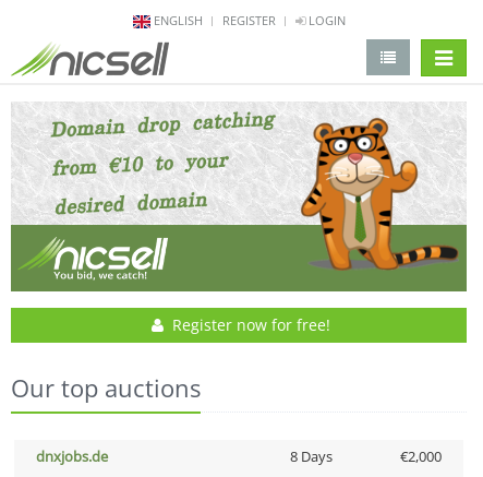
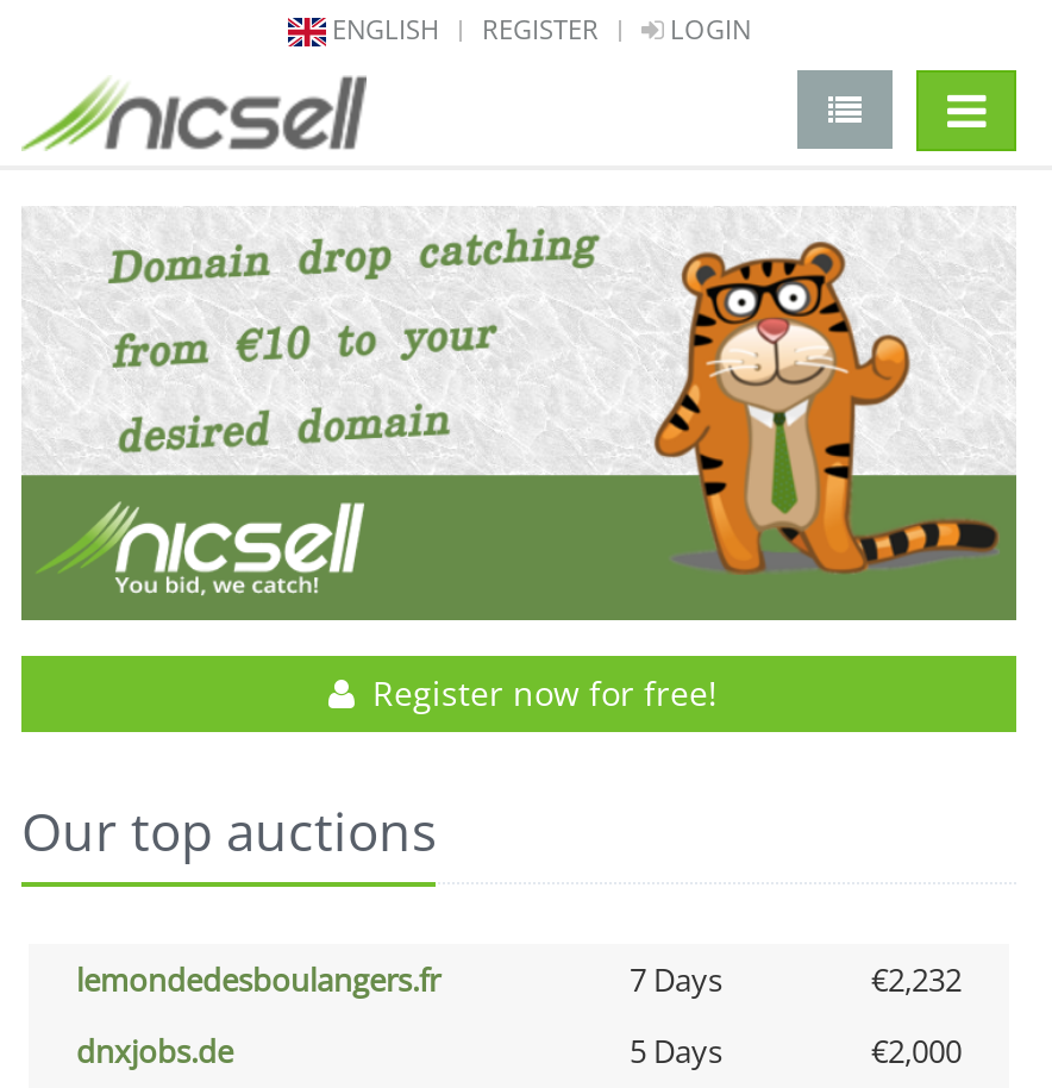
none -> [76,959,962,1002] lemondedesboulangers.fr | 7 Days | €2,232
[289,447,332,466] 8 Days -> [630,1030,722,1073] 5 Days

